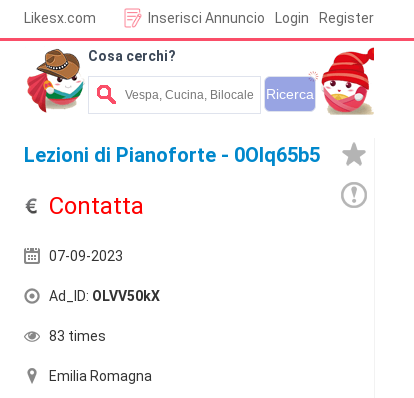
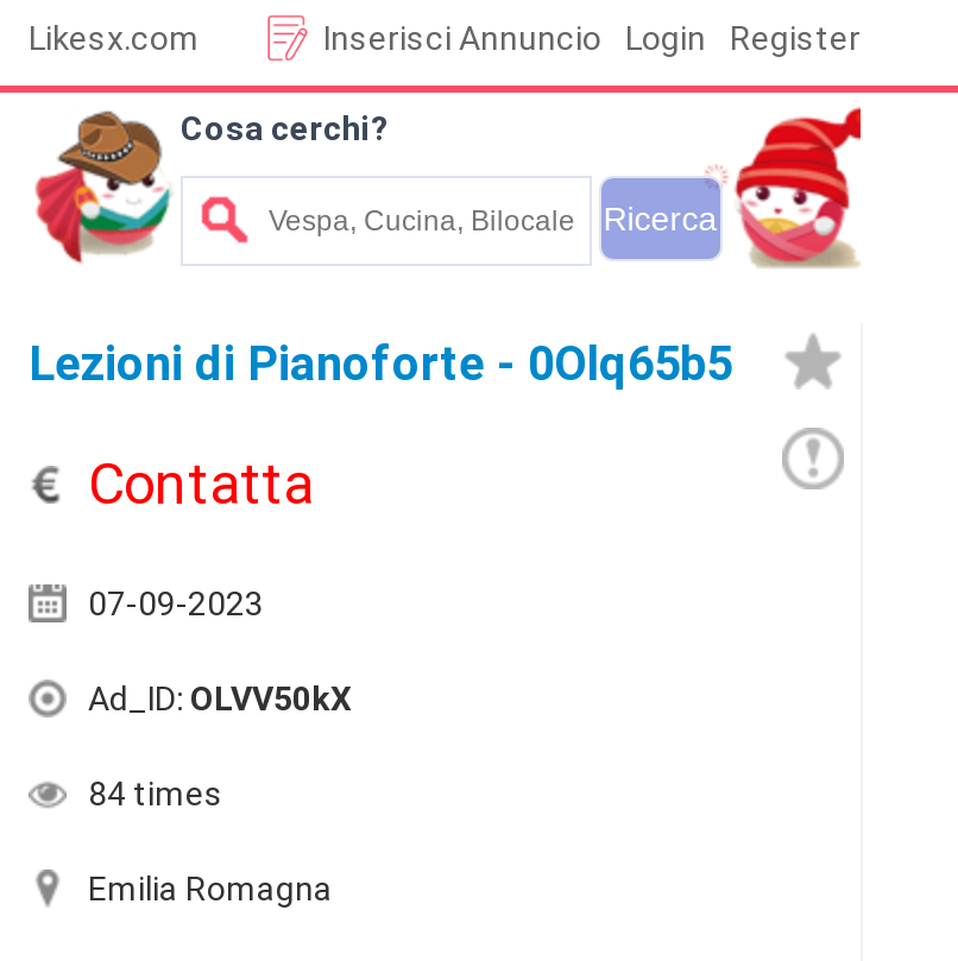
[49,328,106,344] 83 times -> [88,775,223,813] 84 times

